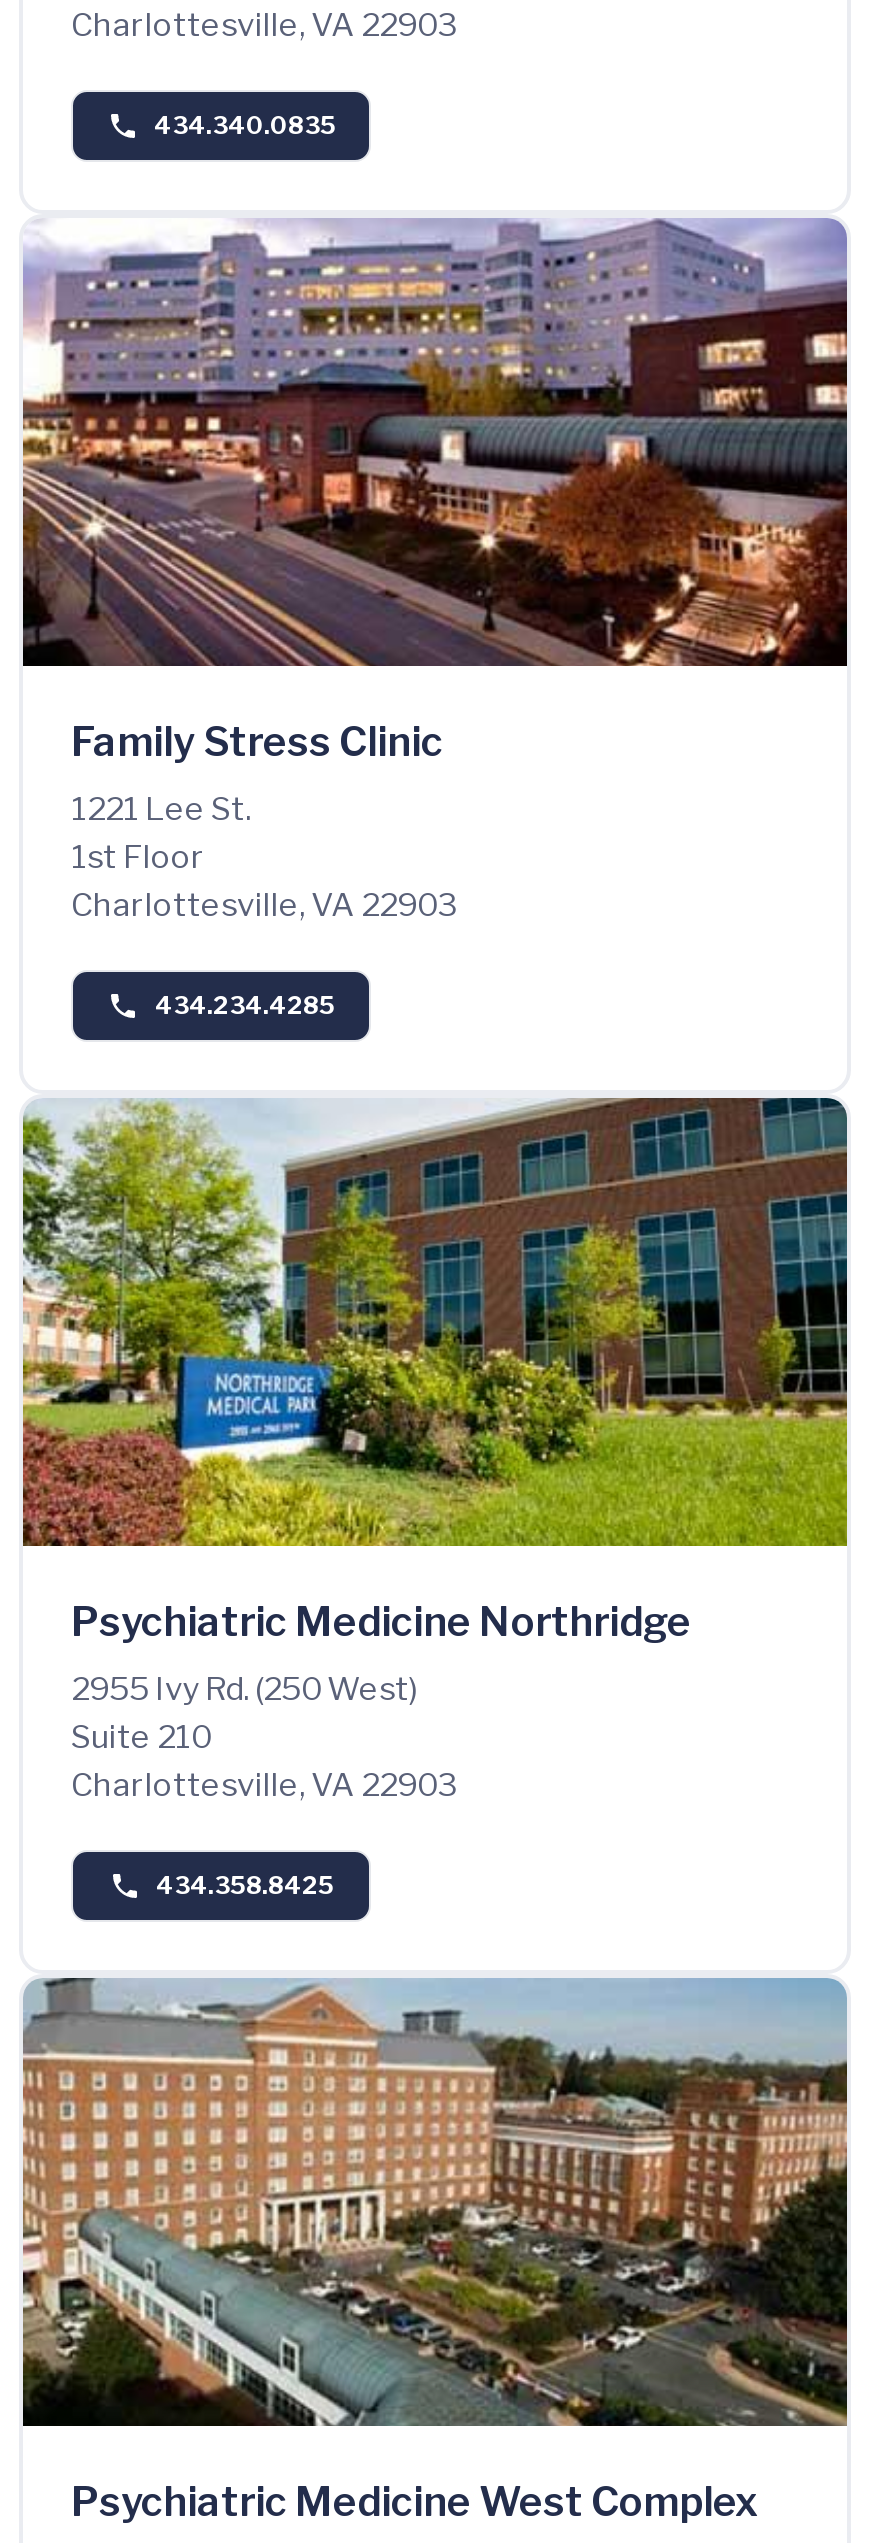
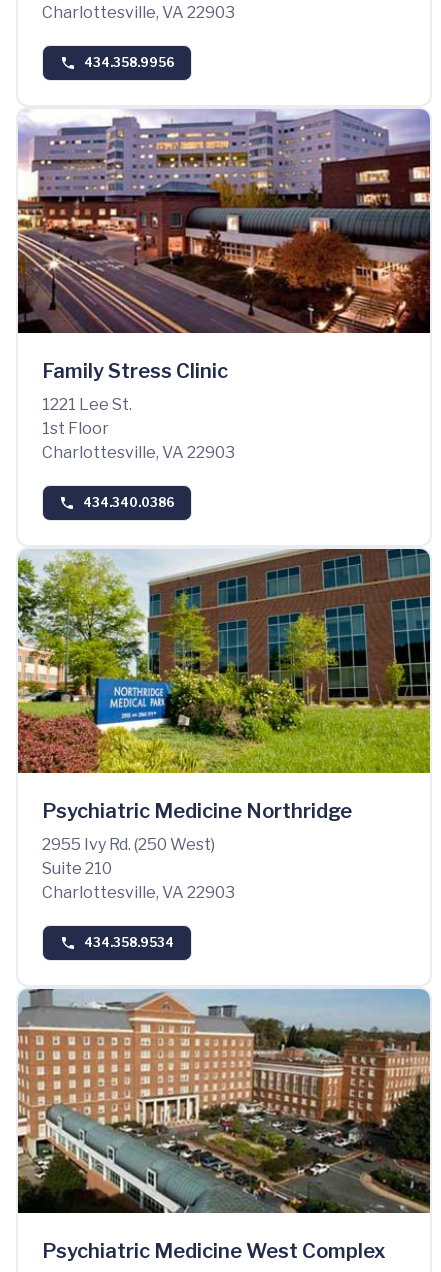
[154,110,336,140] 434.340.0835 -> [83,55,174,70] 434.358.9956
[155,990,335,1020] 434.234.4285 -> [83,495,175,510] 434.340.0386
[156,1870,334,1900] 434.358.8425 -> [84,935,174,950] 434.358.9534

